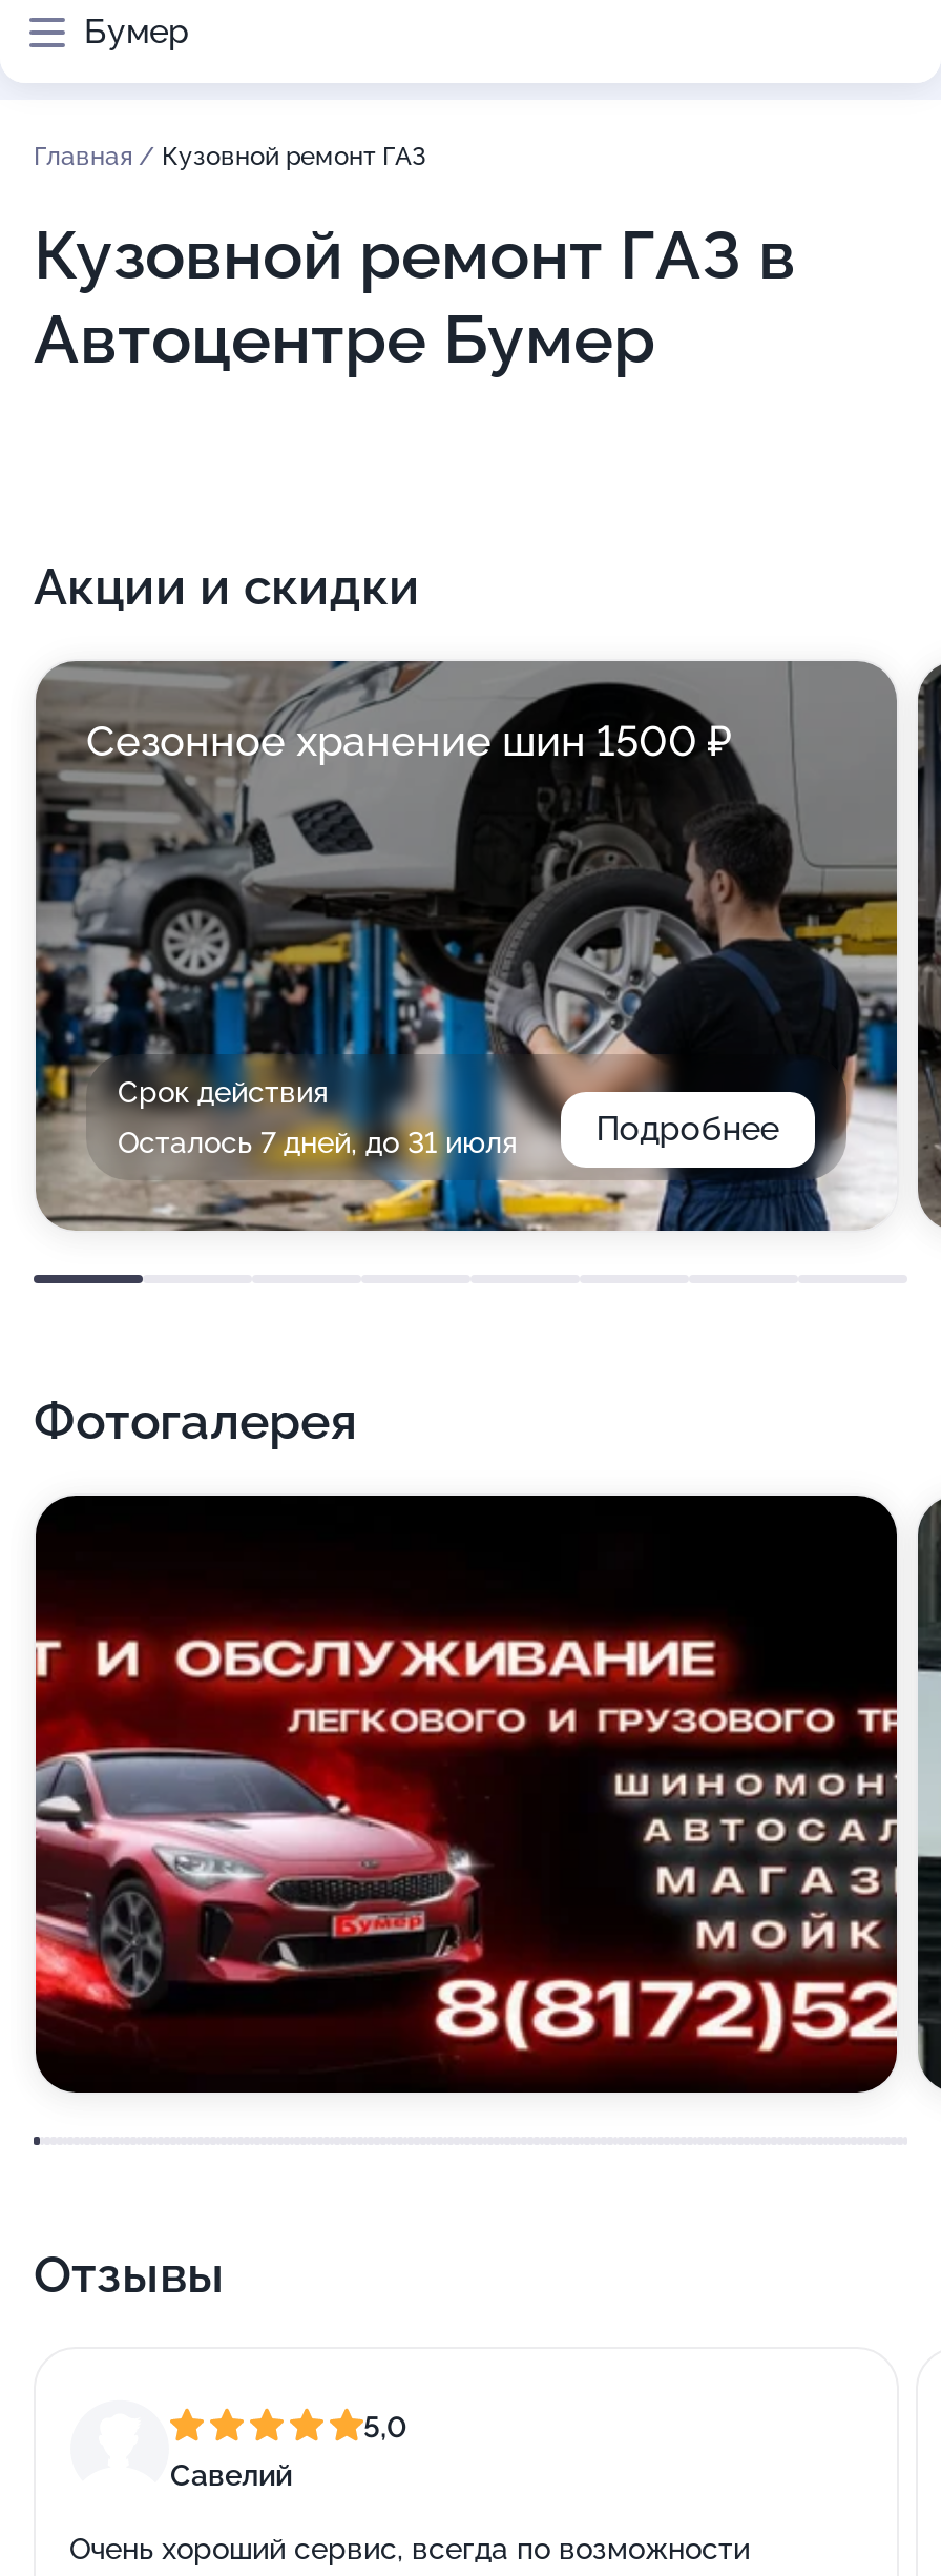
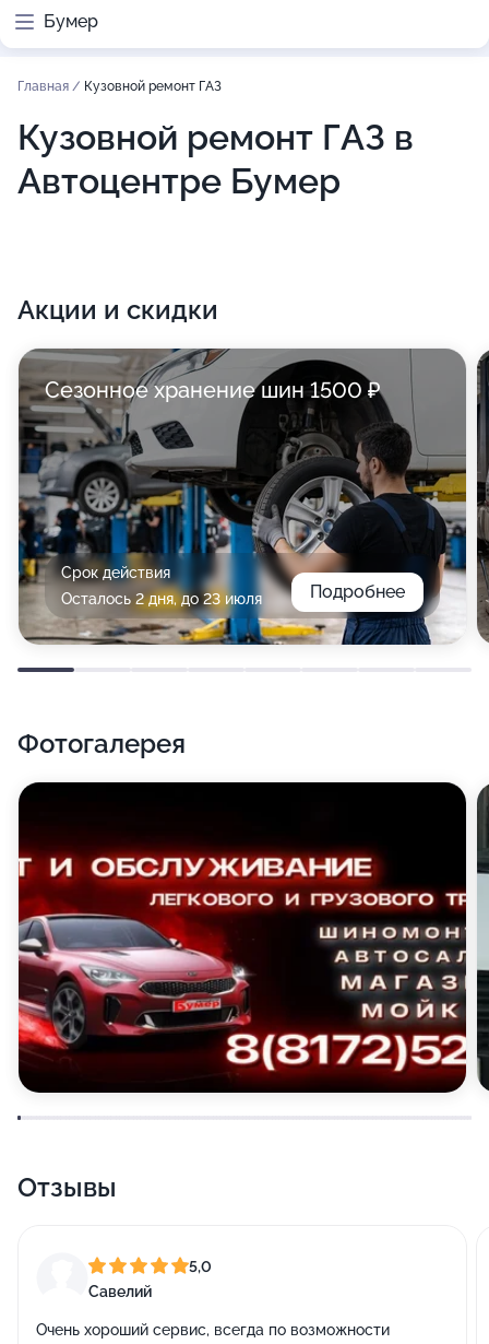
[118,1126,517,1159] Осталось 7 дней, до 31 июля -> [61,590,262,608] Осталось 2 дня, до 23 июля

